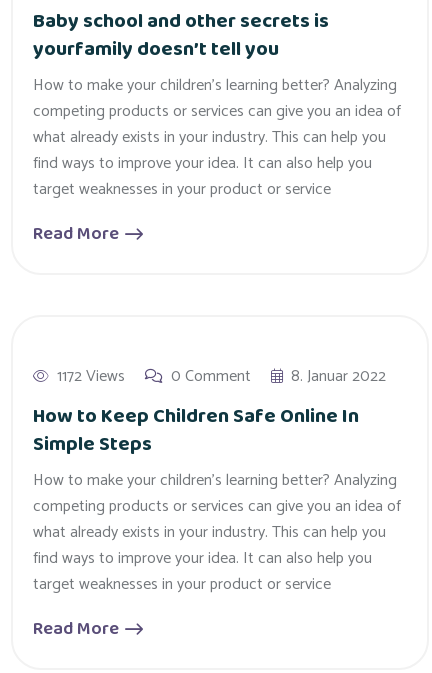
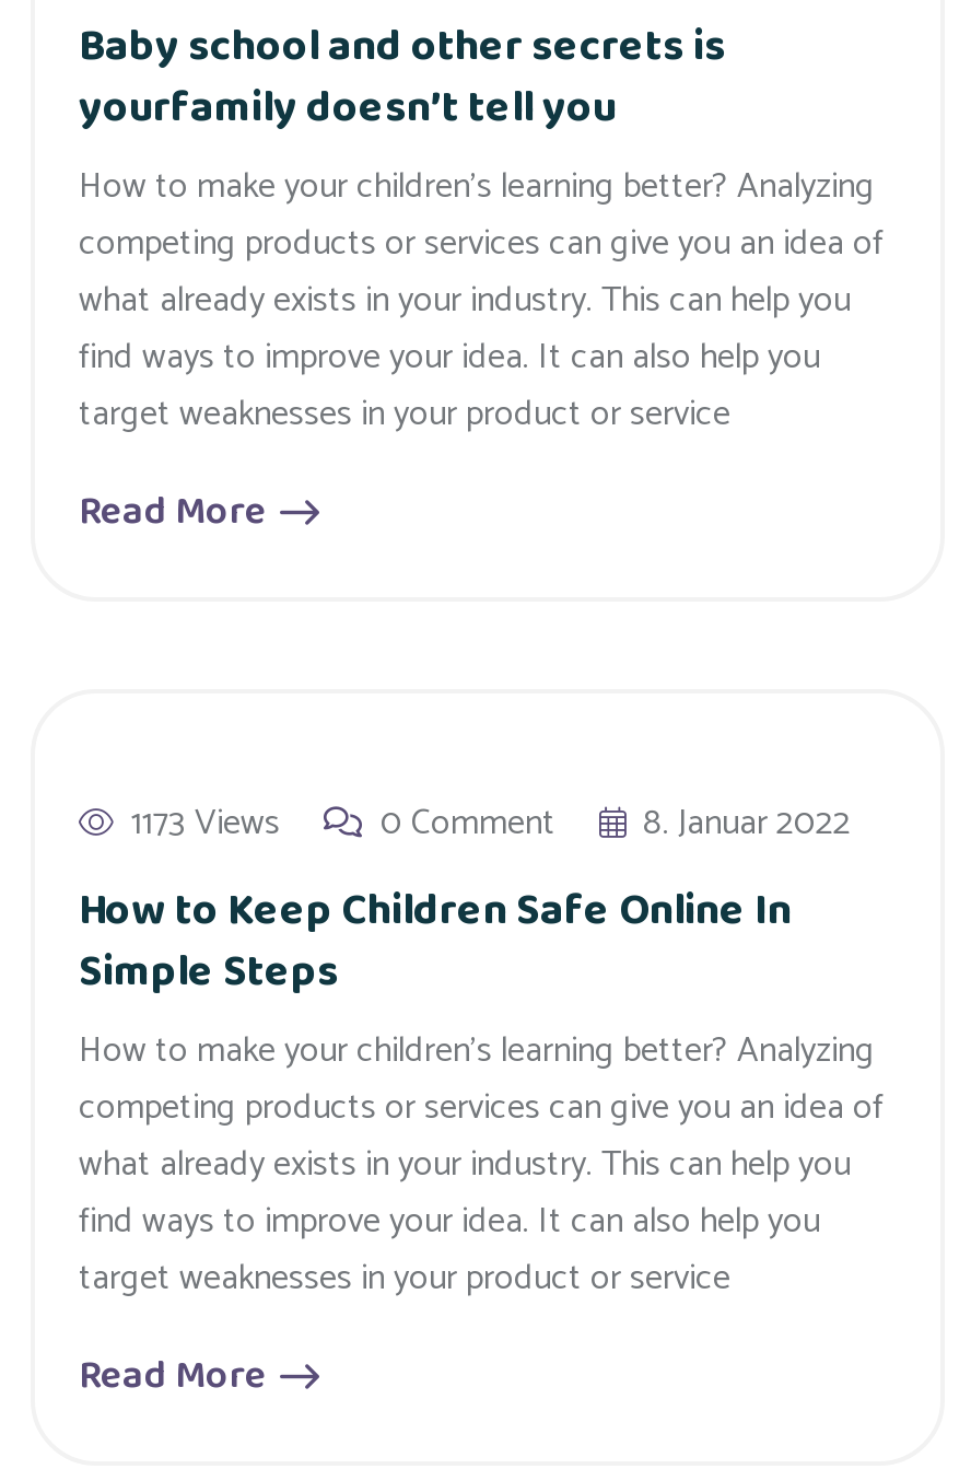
[57,363,125,390] 1172 Views -> [131,793,280,853] 1173 Views

